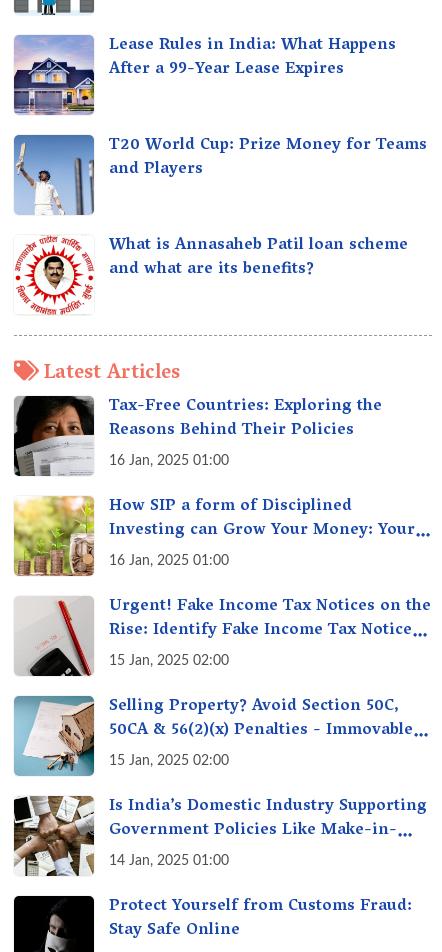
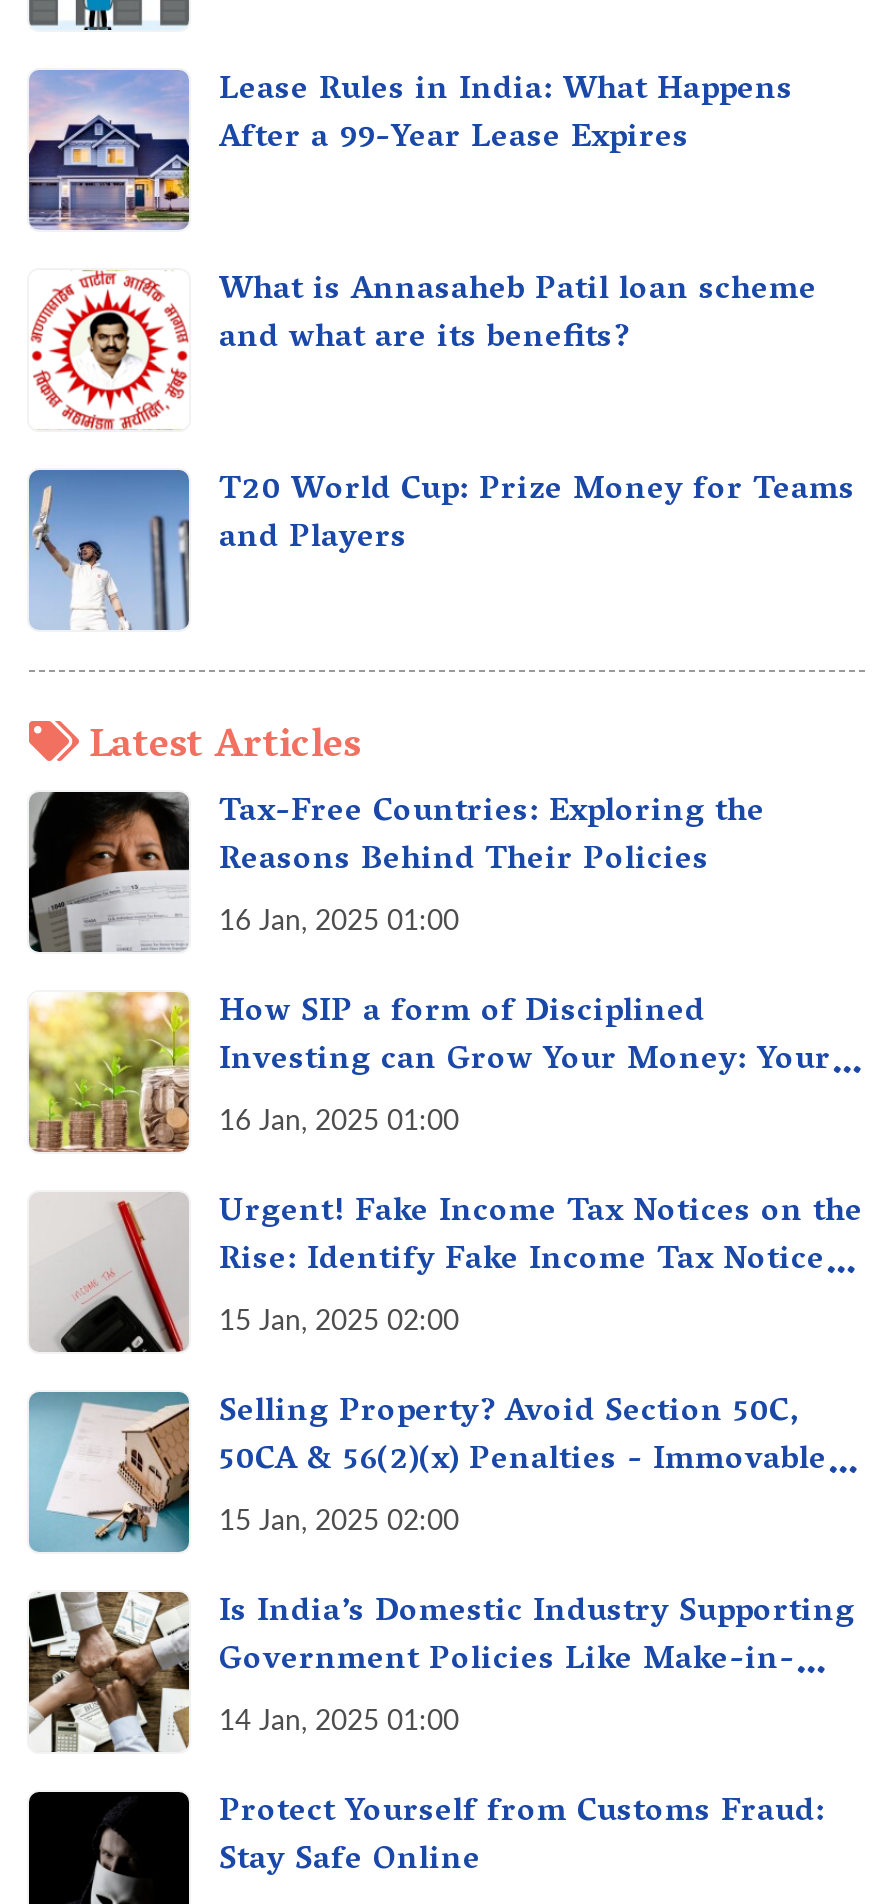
moved [13,131,427,216] -> [27,462,855,632]: [image] | T20 World Cup: Prize Money for Teams | and Players
moved [14,231,408,315] -> [31,262,817,430]: [image] | What is Annasaheb Patil loan scheme | and what are its benefits?

